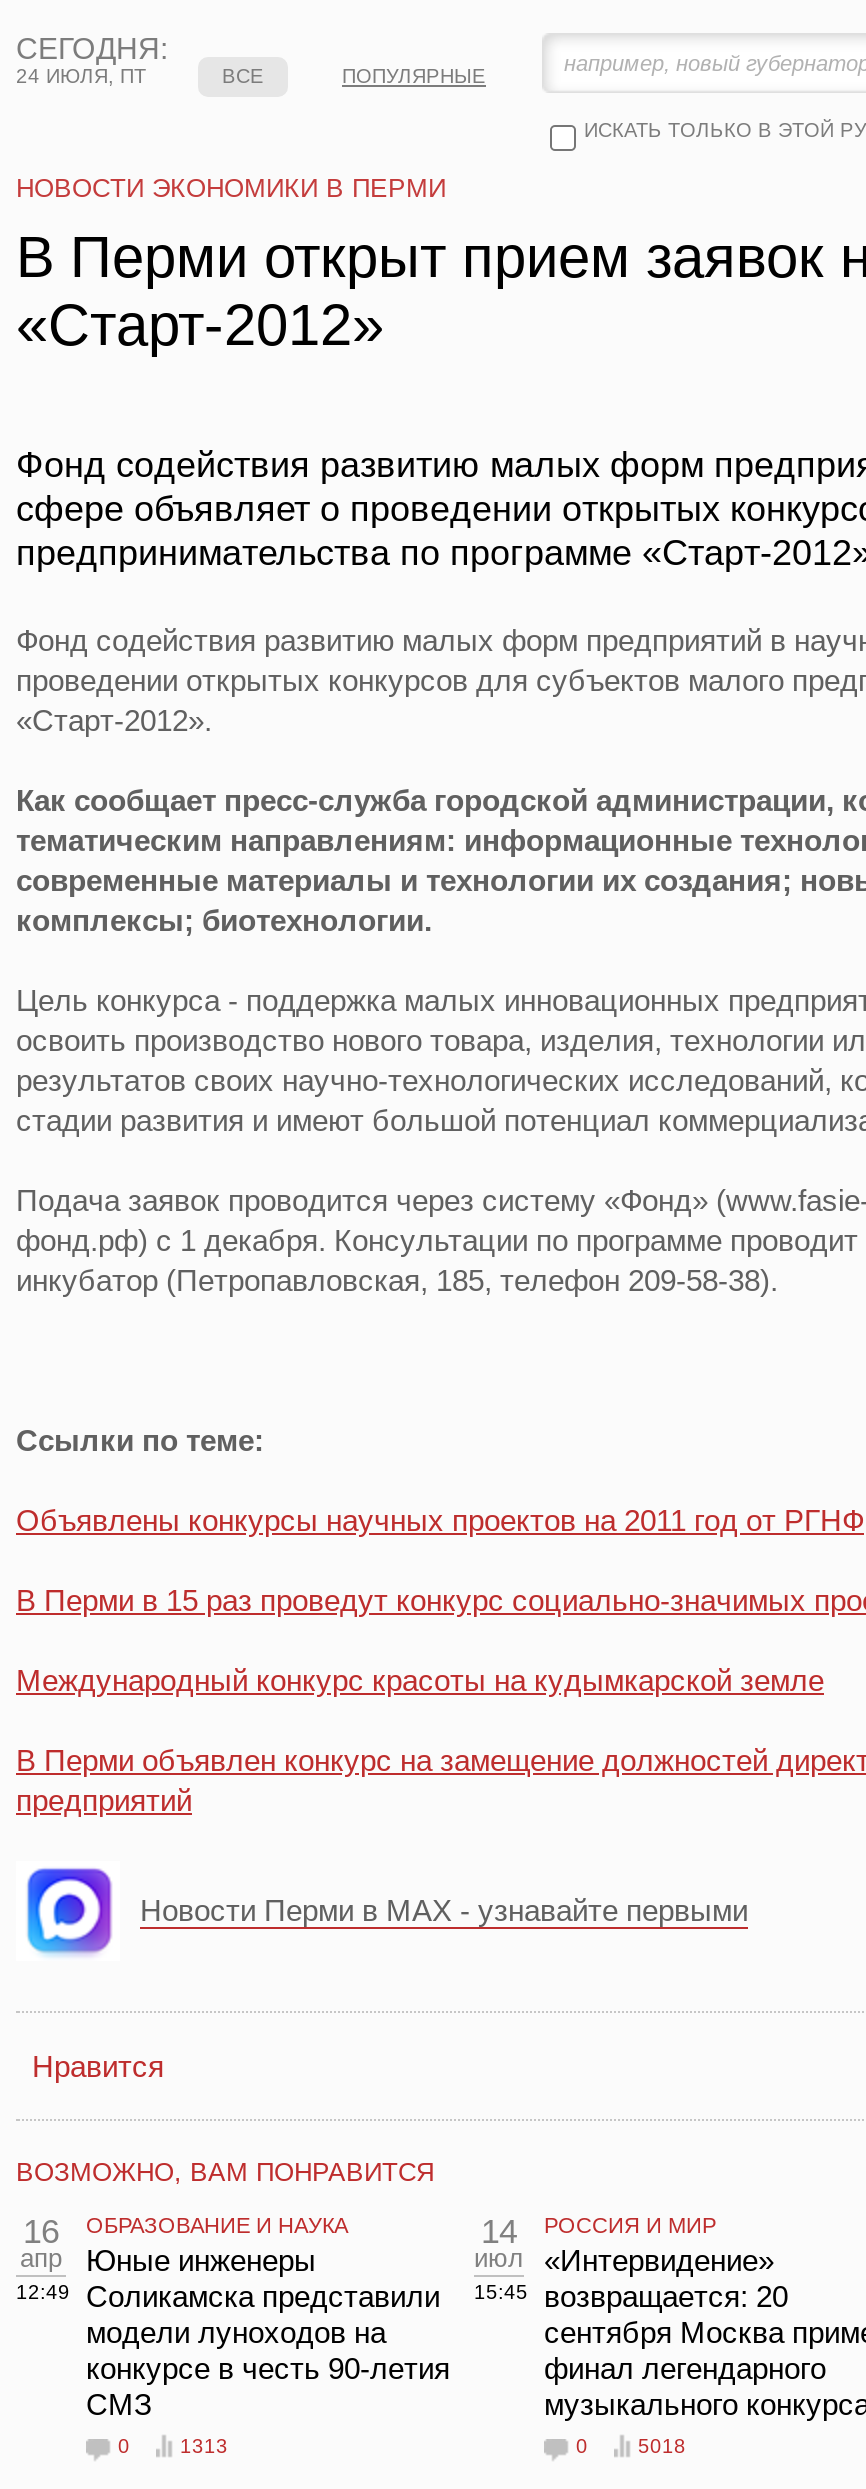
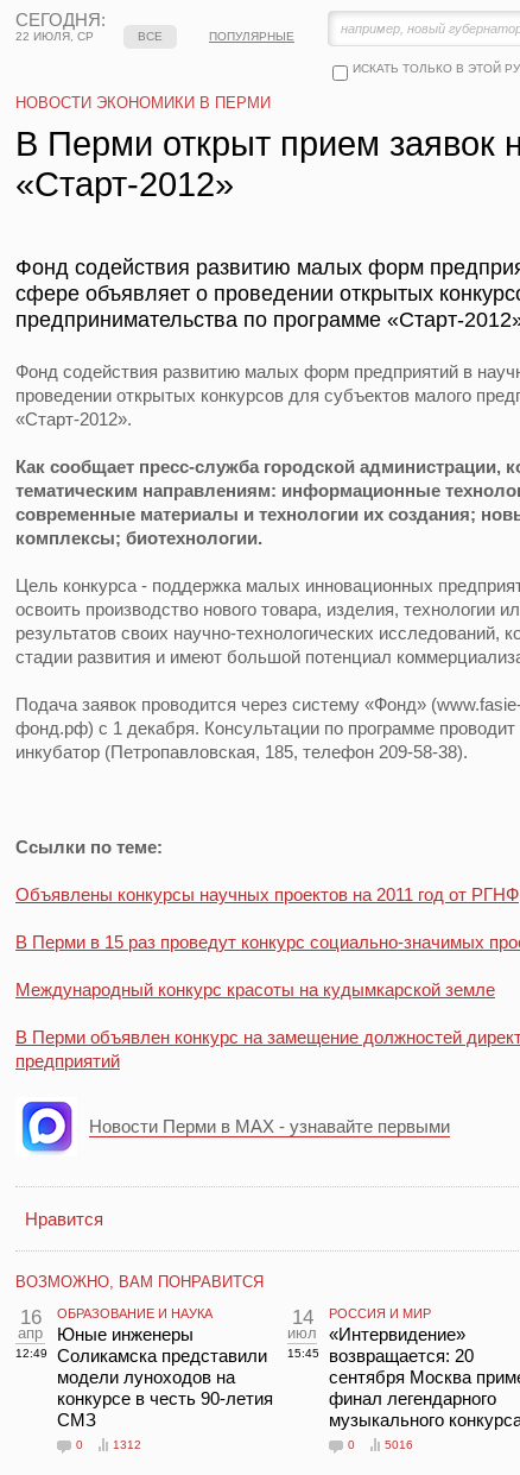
[16,65,146,87] 24 ИЮЛЯ, ПТ -> [15,30,94,43] 22 ИЮЛЯ, СР
[180,2435,228,2457] 1313 -> [113,1438,141,1451] 1312
[638,2435,686,2457] 5018 -> [385,1438,413,1451] 5016

